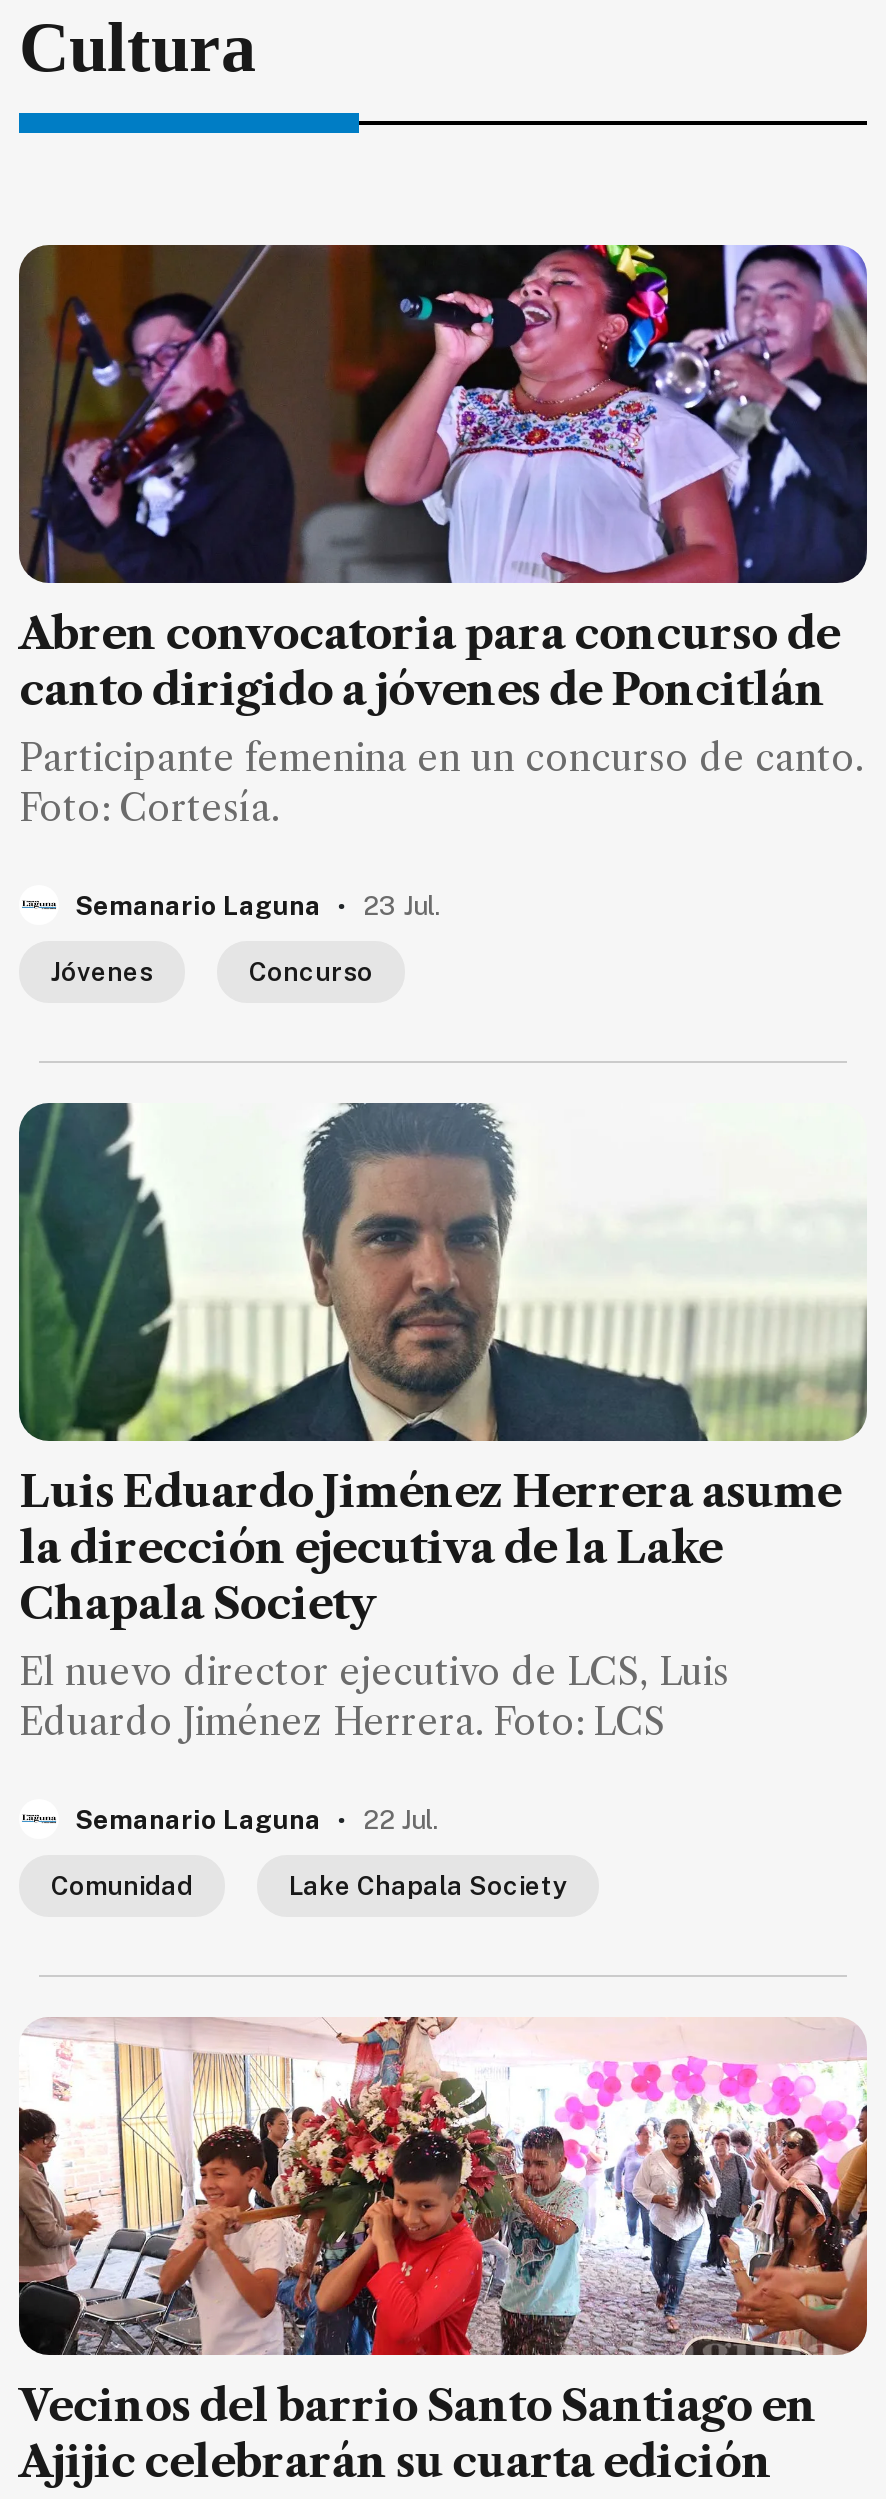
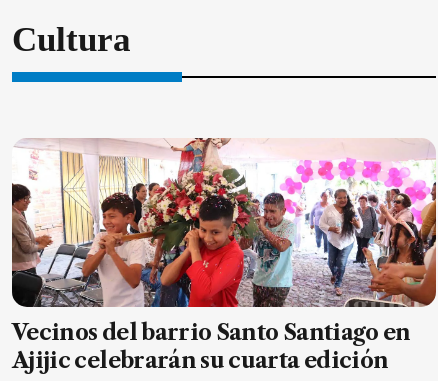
[17,243,869,987] [image] | Abren convocatoria para concurso de | canto dirigido a jóvenes de Poncitlán | Participante femenina en un concurso de canto. | Foto: Cortesía. | Semanario Laguna . 23 Jul. | Jóvenes | Concurso -> none
[17,1101,869,1901] [image] | Luis Eduardo Jiménez Herrera asume | la dirección ejecutiva de la Lake | Chapala Society | El nuevo director ejecutivo de LCS, Luis | Eduardo Jiménez Herrera. Foto: LCS | Semanario Laguna . 22 Jul. | Comunidad | Lake Chapala Society -> none

